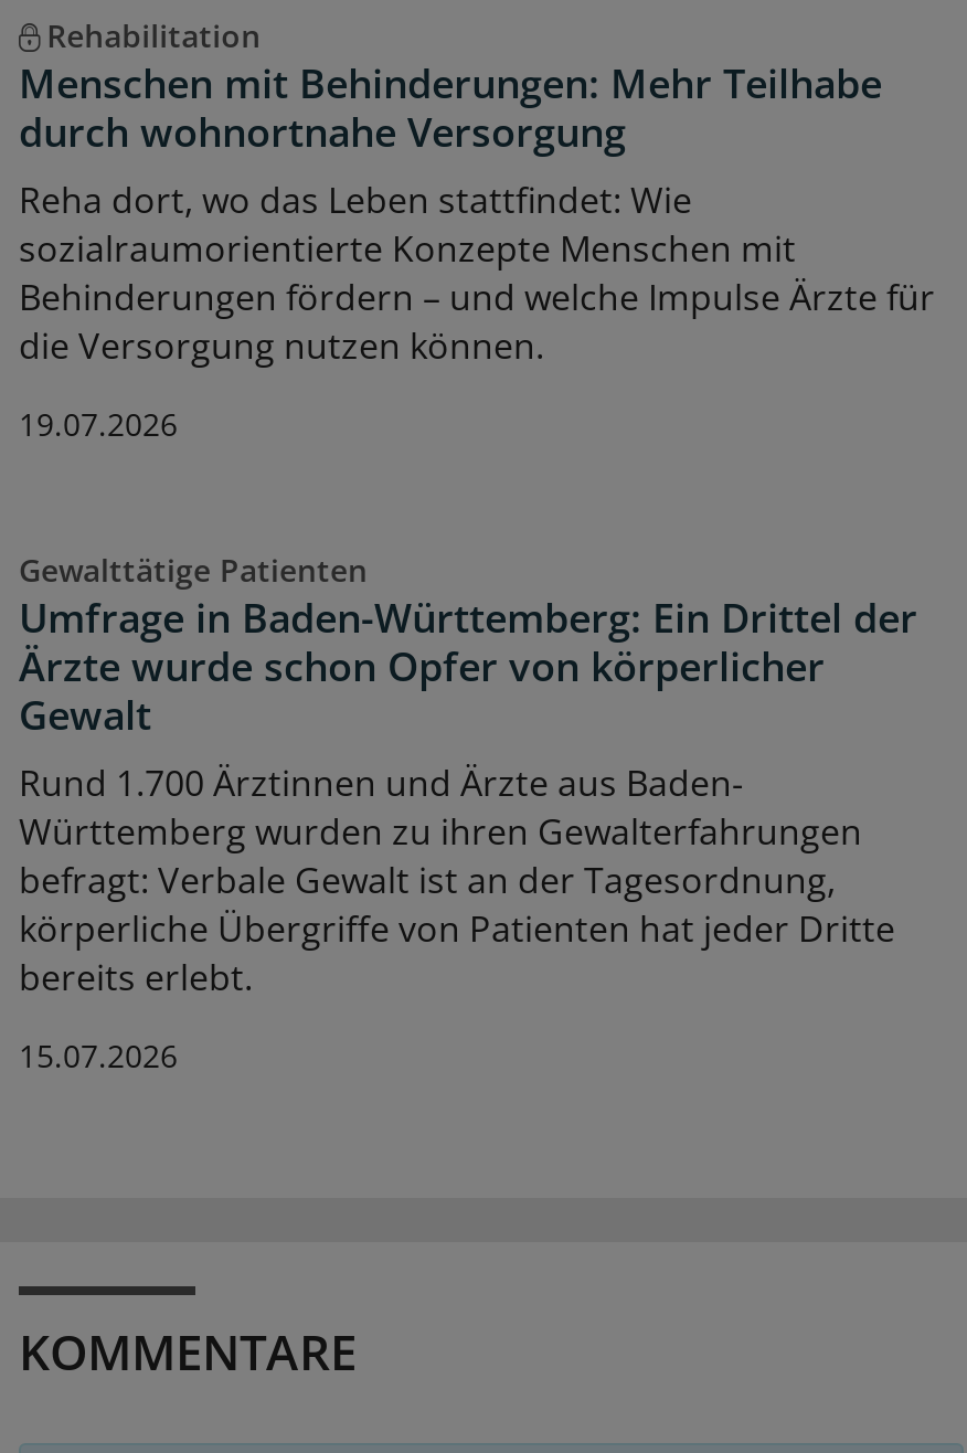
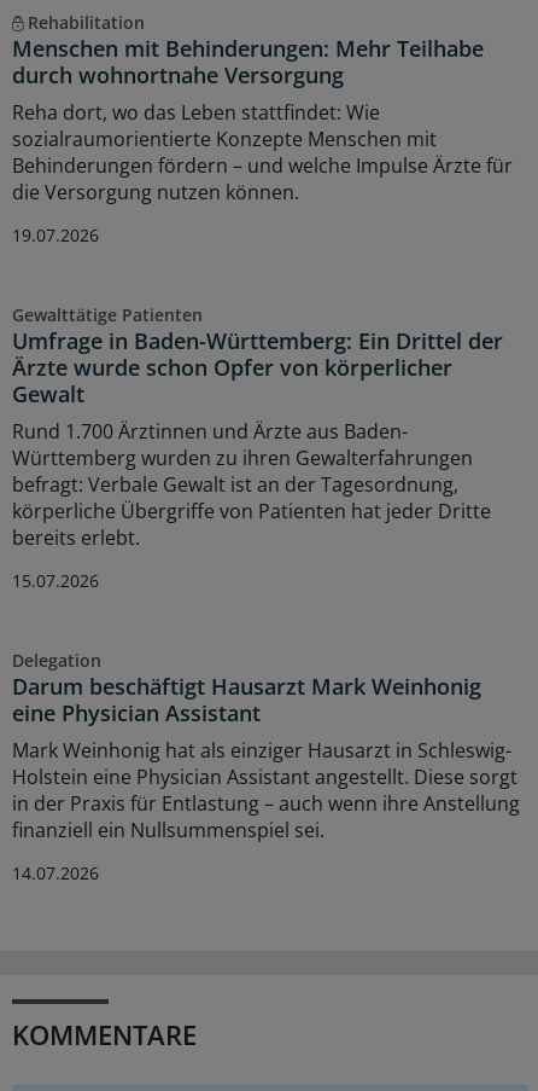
none -> [12,648,520,884] Delegation | Darum beschäftigt Hausarzt Mark Weinhonig | eine Physician Assistant | Mark Weinhonig hat als einziger Hausarzt in Schleswig- | Holstein eine Physician Assistant angestellt. Diese sorgt | in der Praxis für Entlastung – auch wenn ihre Anstellung | finanziell ein Nullsummenspiel sei. | 14.07.2026

